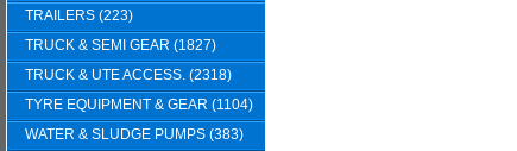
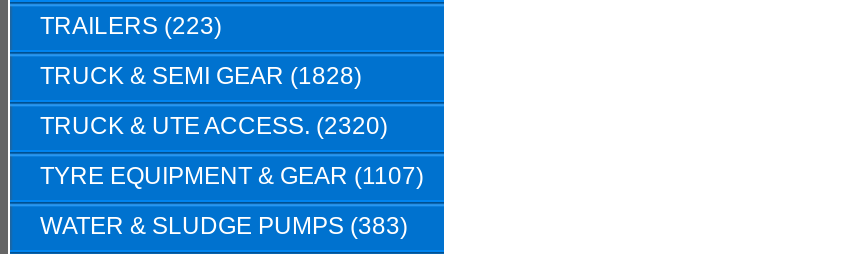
[25,37,216,54] TRUCK & SEMI GEAR (1827) -> [40,62,362,90] TRUCK & SEMI GEAR (1828)
[25,67,232,83] TRUCK & UTE ACCESS. (2318) -> [40,112,388,140] TRUCK & UTE ACCESS. (2320)
[25,96,253,113] TYRE EQUIPMENT & GEAR (1104) -> [40,162,424,190] TYRE EQUIPMENT & GEAR (1107)

